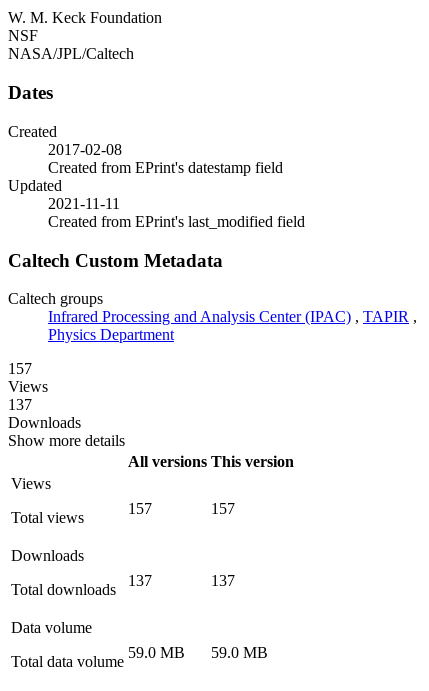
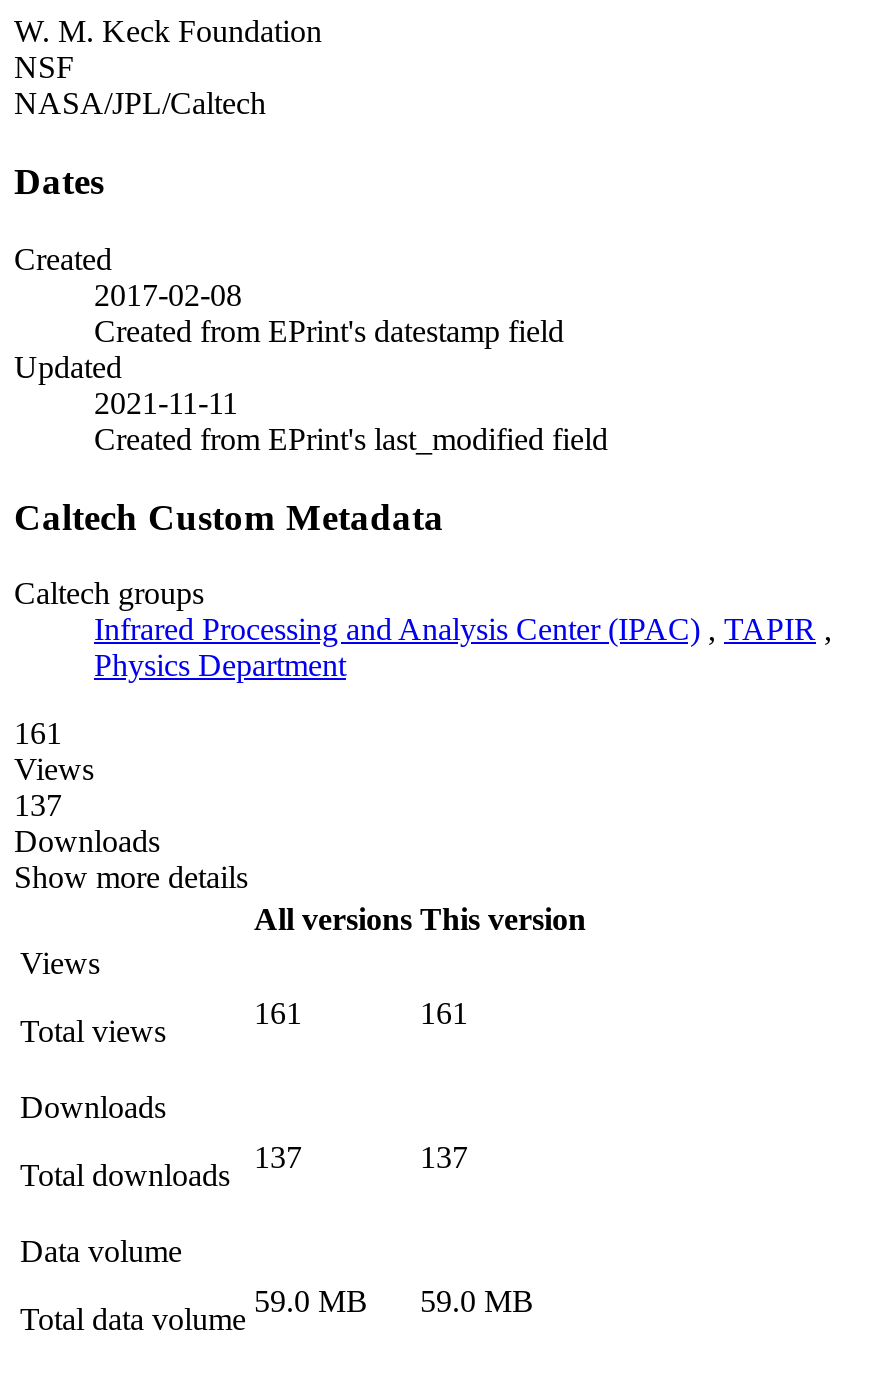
[8,360,32,377] 157 -> [14,716,62,750] 161
[128,500,152,517] 157 -> [254,996,302,1030] 161
[211,500,235,517] 157 -> [420,996,468,1030] 161

